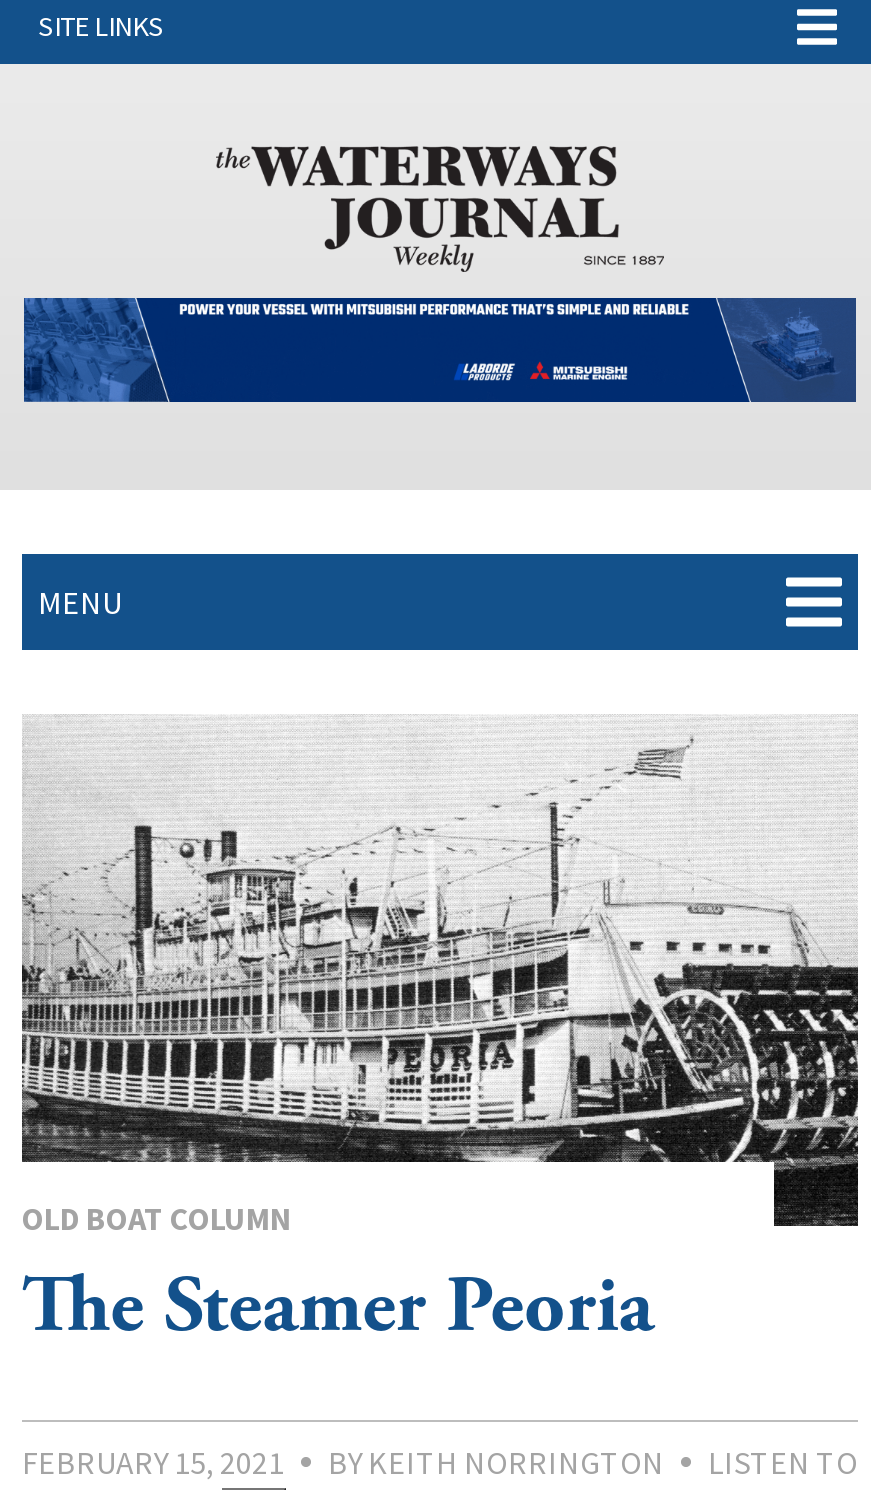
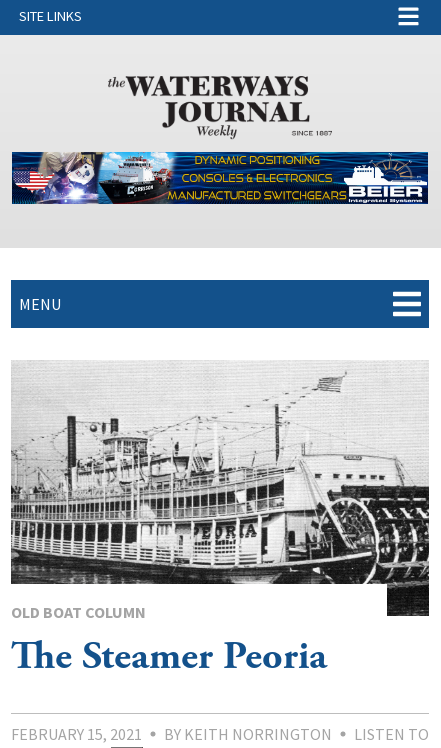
[24,296,856,402] [image] -> [12,151,428,204] [image]

